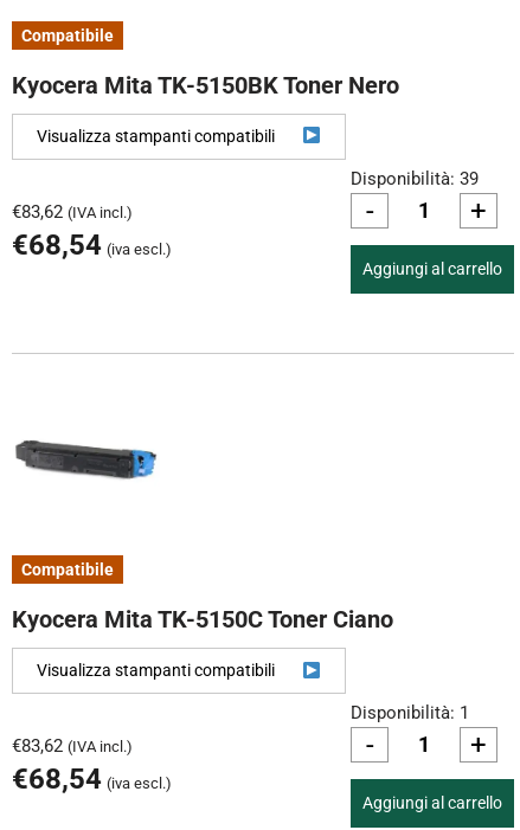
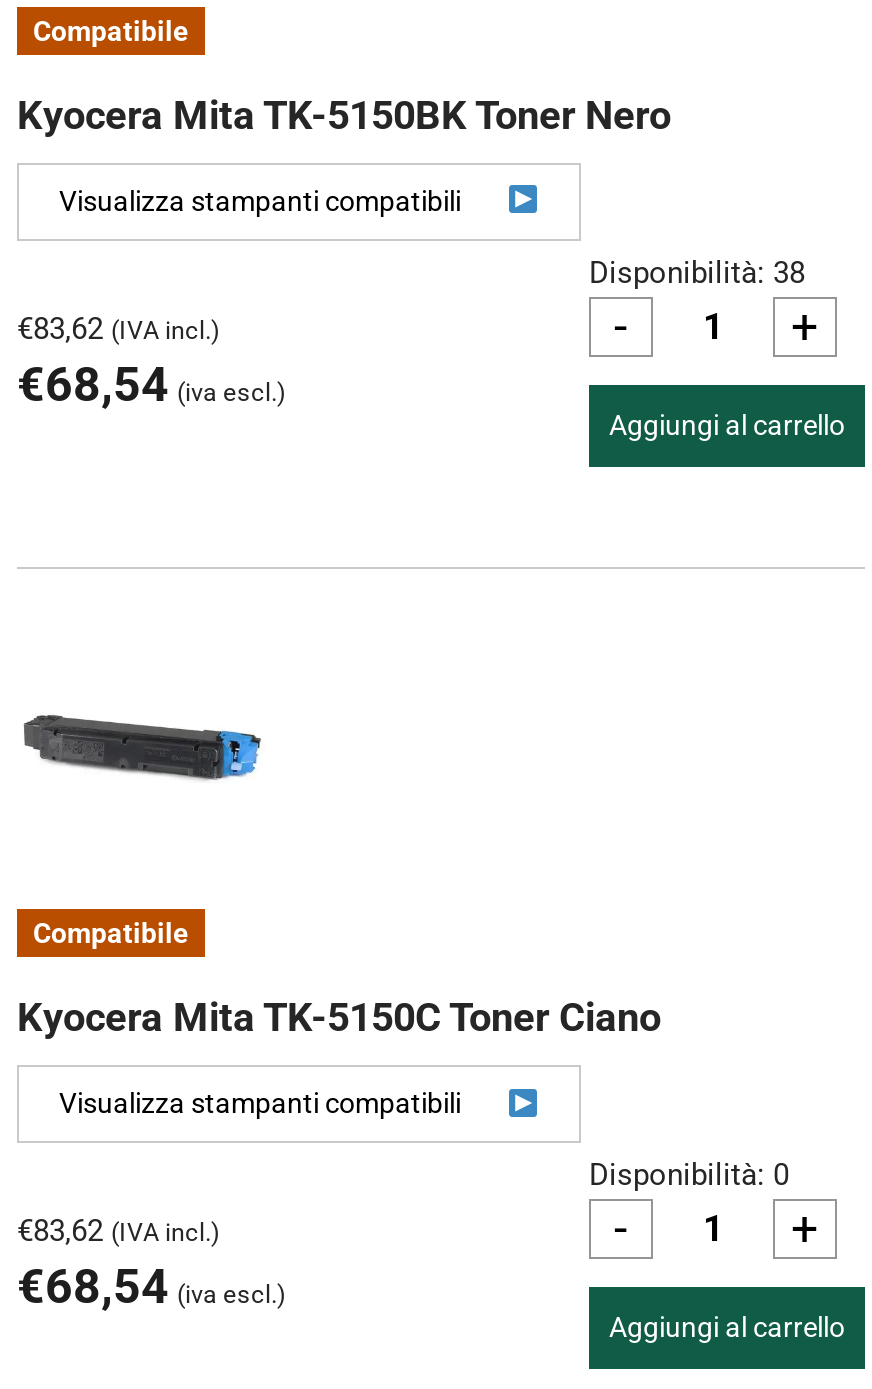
[351,168,479,189] Disponibilità: 39 -> [589,254,805,290] Disponibilità: 38
[351,702,469,723] Disponibilità: 1 -> [589,1156,789,1192] Disponibilità: 0

